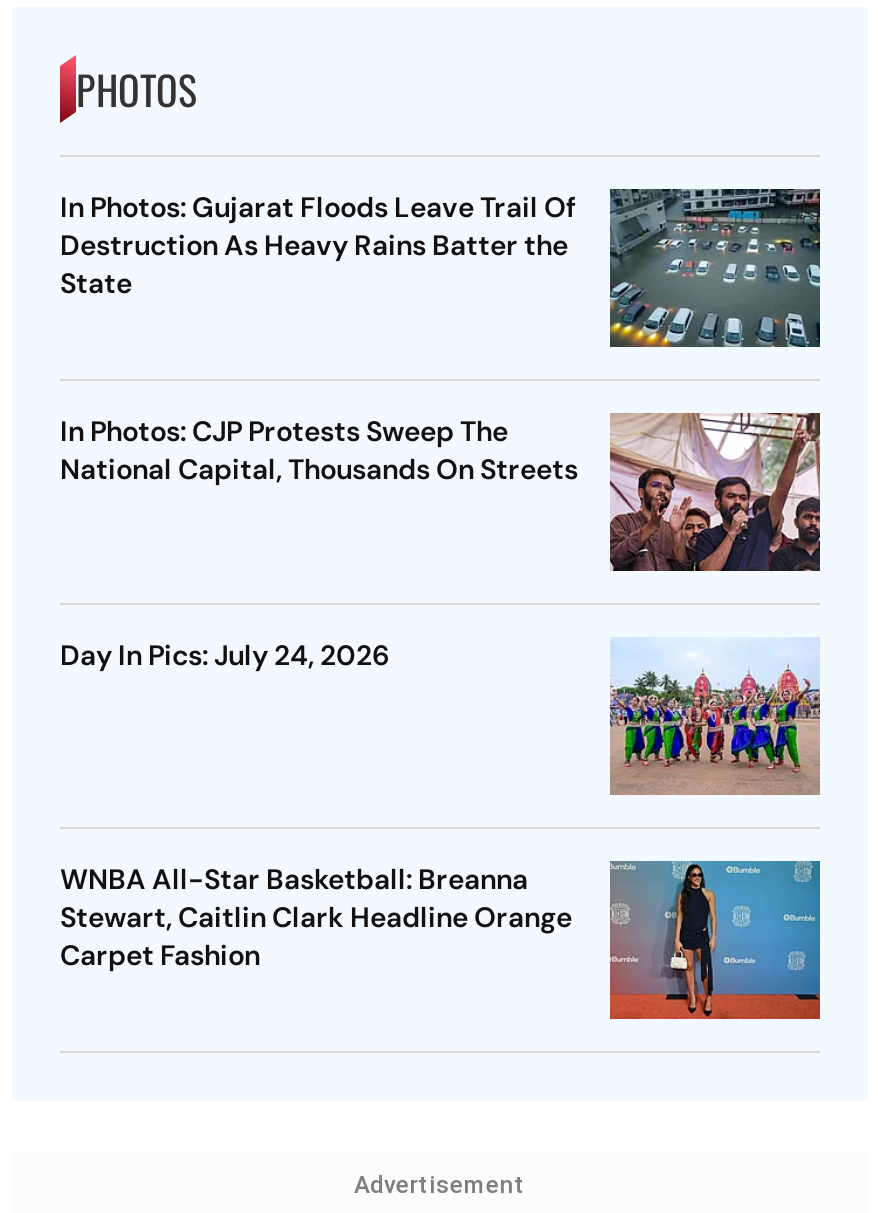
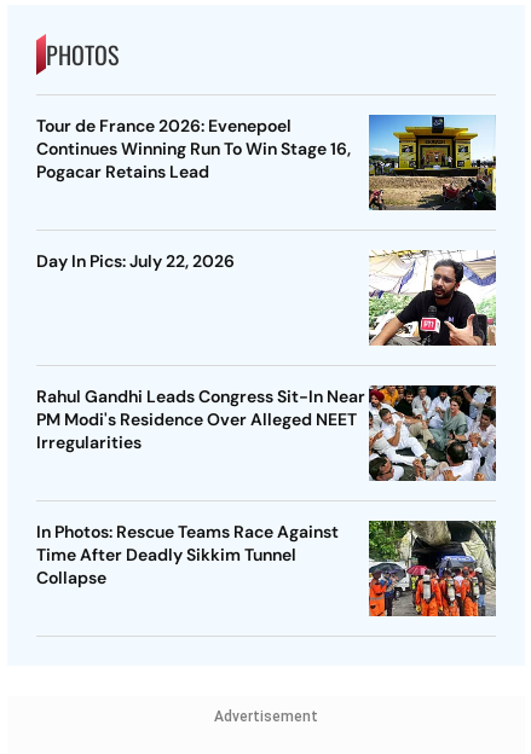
[60,187,822,349] [image] | In Photos: Gujarat Floods Leave Trail Of | Destruction As Heavy Rains Batter the | State -> [36,114,496,210] [image] | Tour de France 2026: Evenepoel | Continues Winning Run To Win Stage 16, | Pogacar Retains Lead
[60,412,578,486] In Photos: CJP Protests Sweep The | National Capital, Thousands On Streets -> [36,250,235,272] Day In Pics: July 22, 2026
[608,411,822,573] [image] -> [369,249,496,347] [image]
[60,636,390,672] Day In Pics: July 24, 2026 -> [36,385,365,453] Rahul Gandhi Leads Congress Sit-In Near | PM Modi's Residence Over Alleged NEET | Irregularities
[610,637,820,795] [image] -> [369,384,497,481] [image]
[60,859,822,1021] [image] | WNBA All-Star Basketball: Breanna | Stewart, Caitlin Clark Headline Orange | Carpet Fashion -> [36,520,497,617] [image] | In Photos: Rescue Teams Race Against | Time After Deadly Sikkim Tunnel | Collapse

